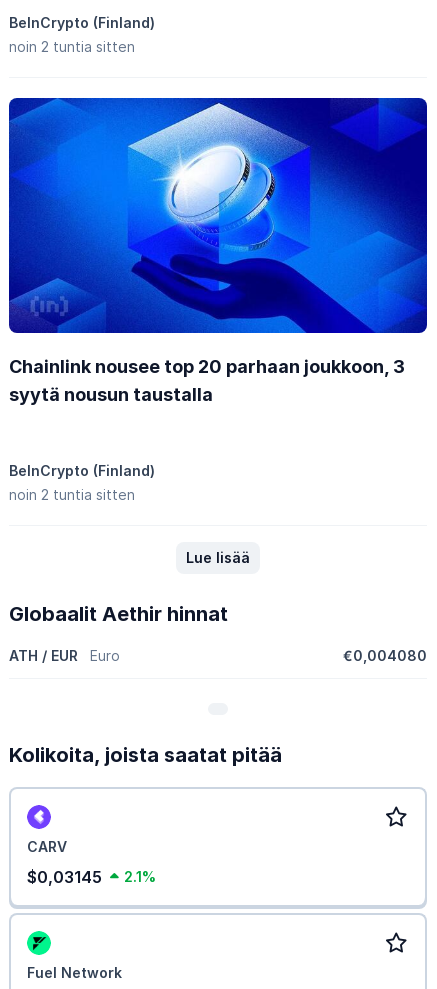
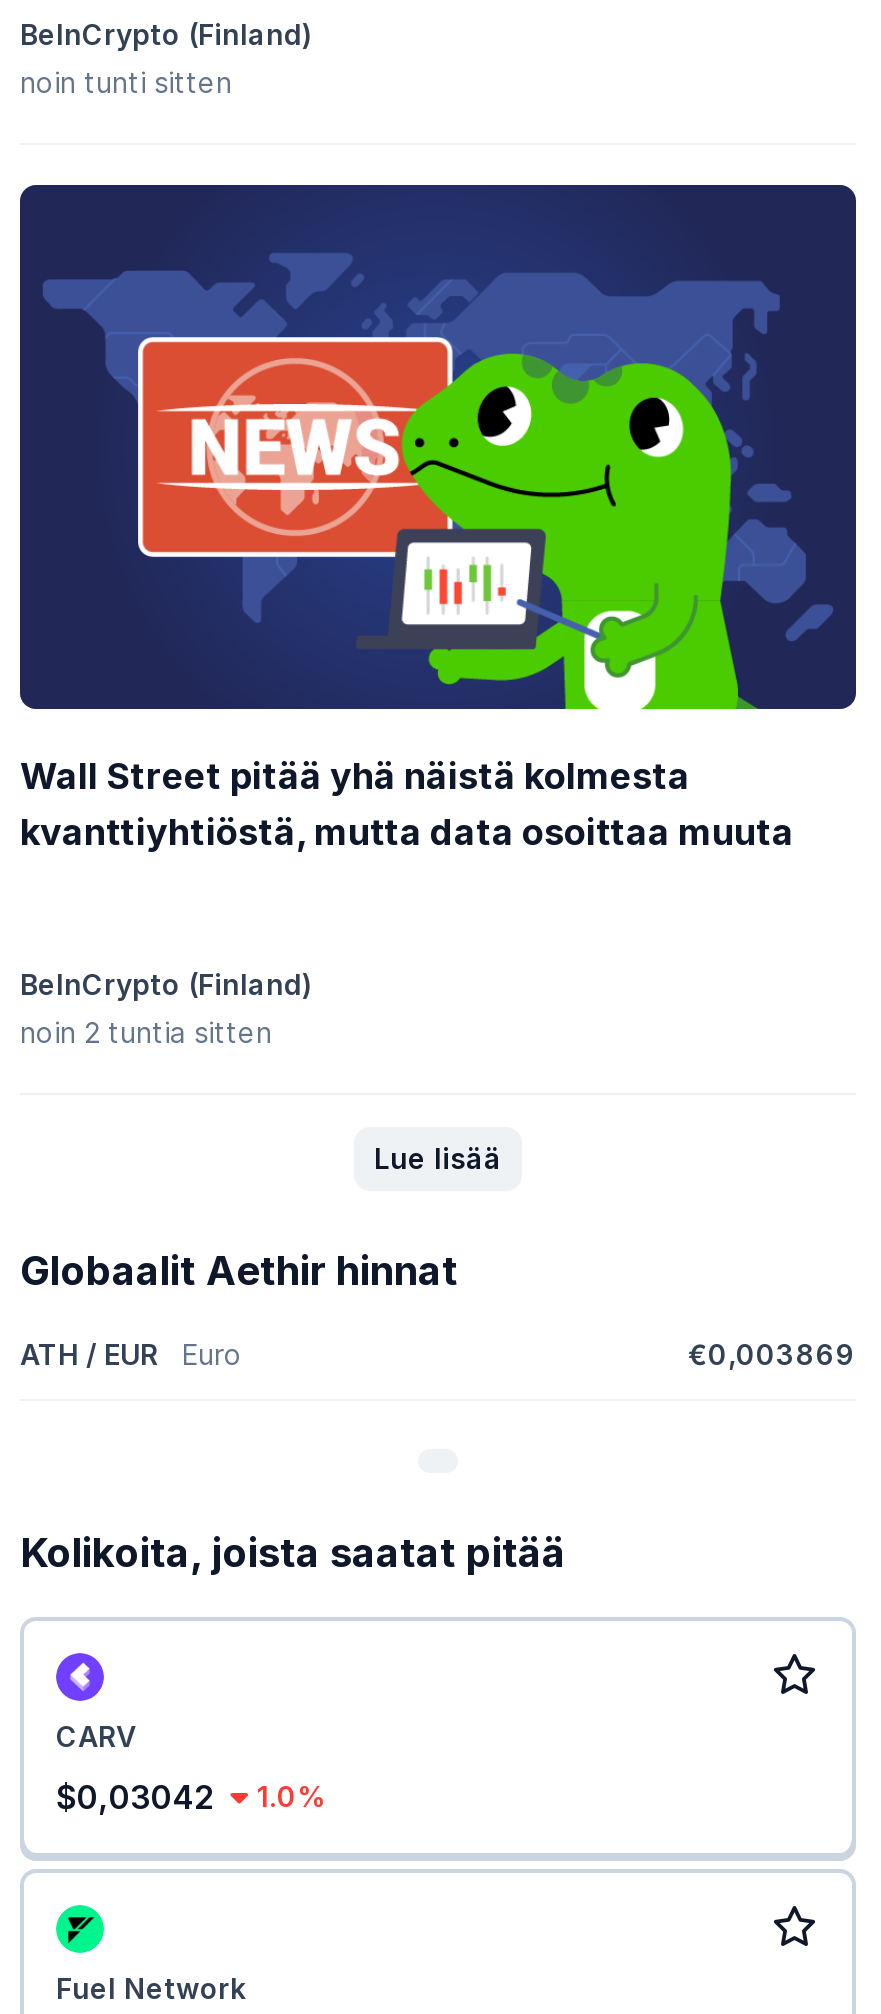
[9,38,135,55] noin 2 tuntia sitten -> [20,66,232,100] noin tunti sitten
[9,97,428,405] [image] | Chainlink nousee top 20 parhaan joukkoon, 3 | syytä nousun taustalla -> [20,183,856,852] [image] | Wall Street pitää yhä näistä kolmesta | kvanttiyhtiöstä, mutta data osoittaa muuta
[343,647,427,664] €0,004080 -> [688,1336,856,1370] €0,003869
[27,867,102,887] $0,03145 -> [56,1776,214,1816] $0,03042
[123,868,155,885] 2.1% -> [257,1778,325,1812] 1.0%

